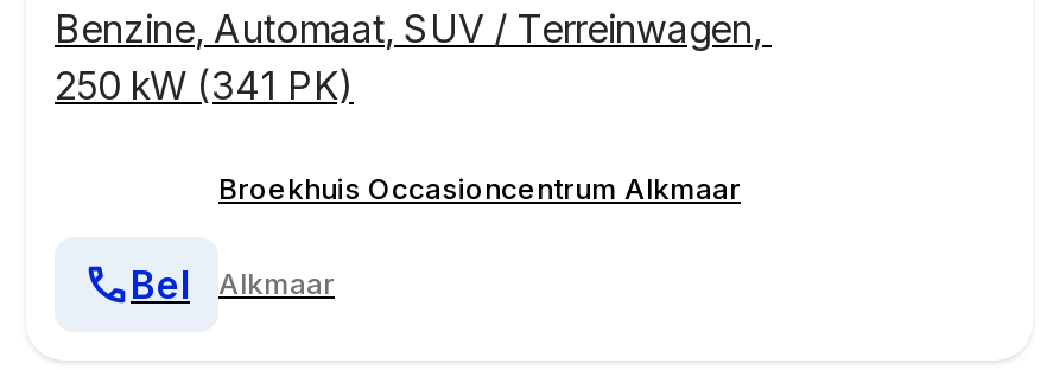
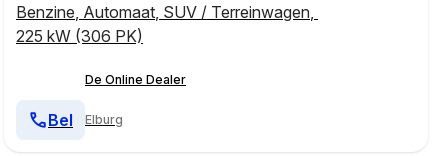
[55,62,354,109] 250 kW (341 PK) -> [16,26,143,46] 225 kW (306 PK)
[218,171,741,207] Broekhuis Occasioncentrum Alkmaar -> [85,72,186,87] De Online Dealer
[218,266,335,301] Alkmaar -> [85,112,123,127] Elburg

